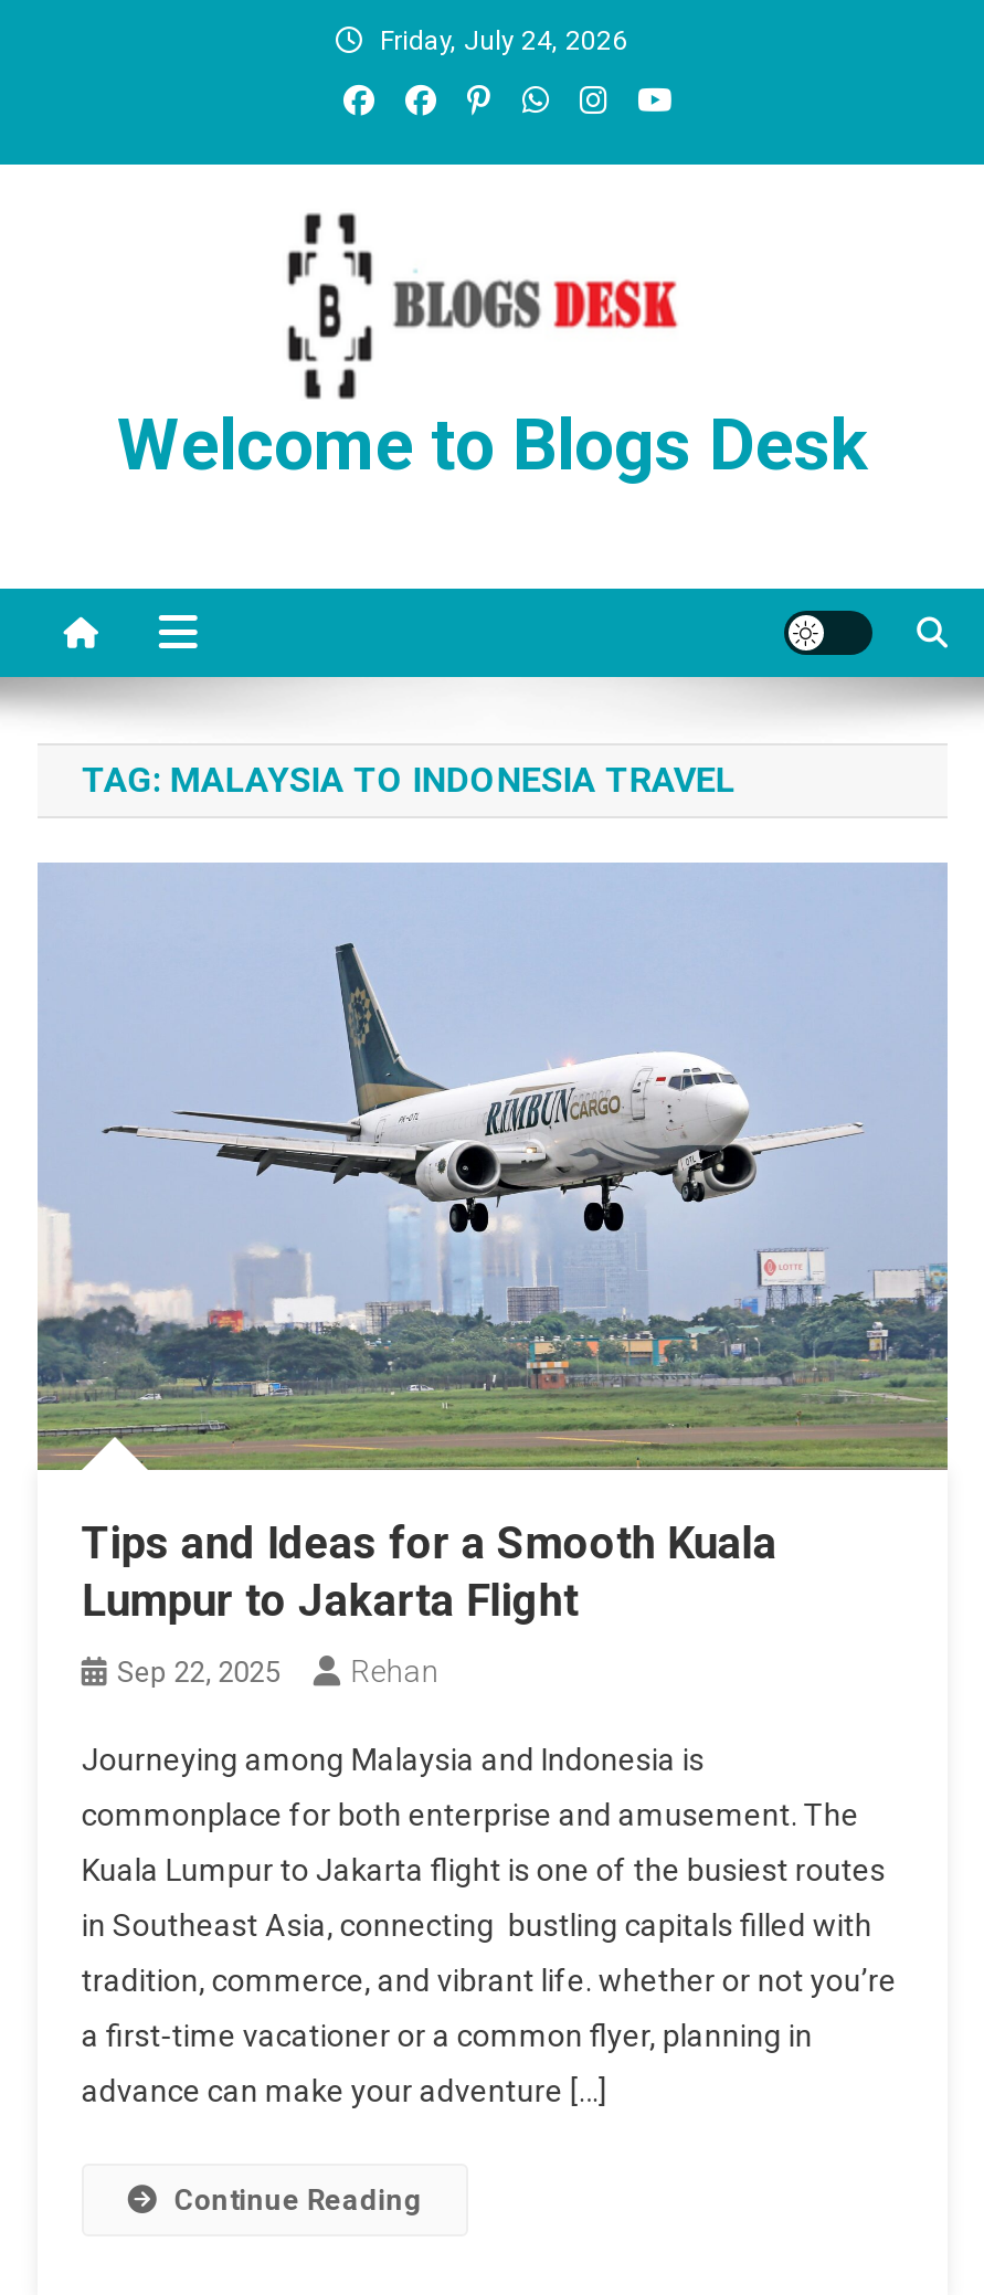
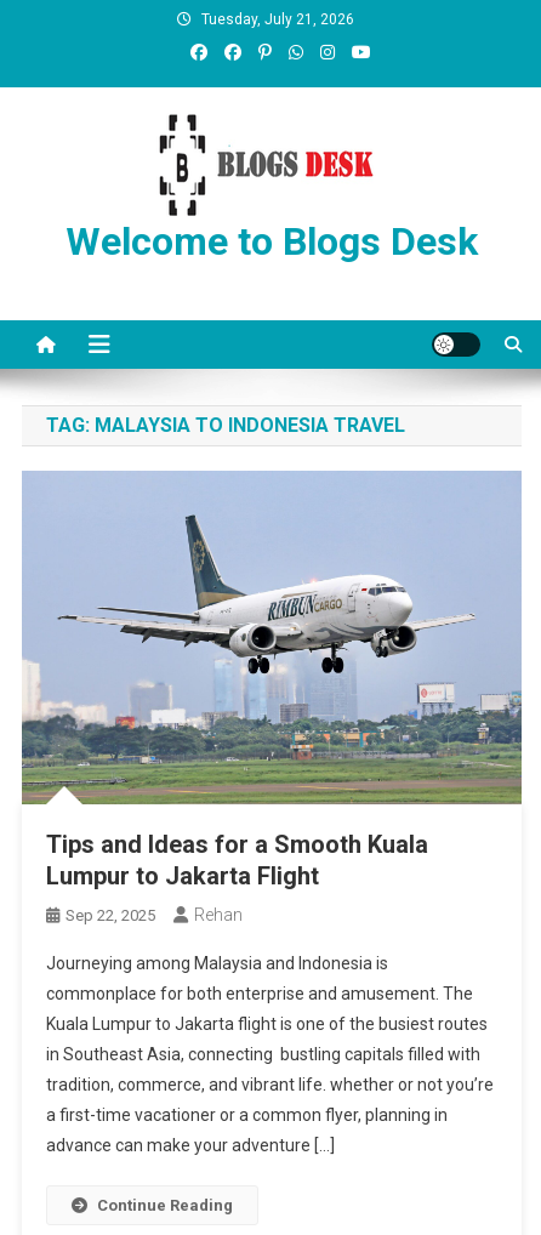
[380,25,627,56] Friday, July 24, 2026 -> [201,11,354,28] Tuesday, July 21, 2026

